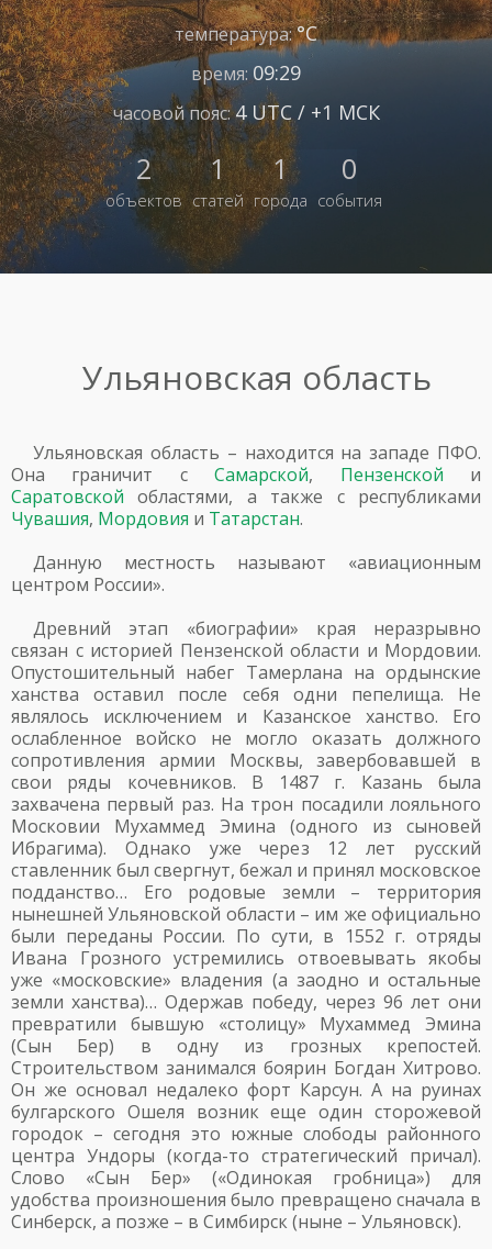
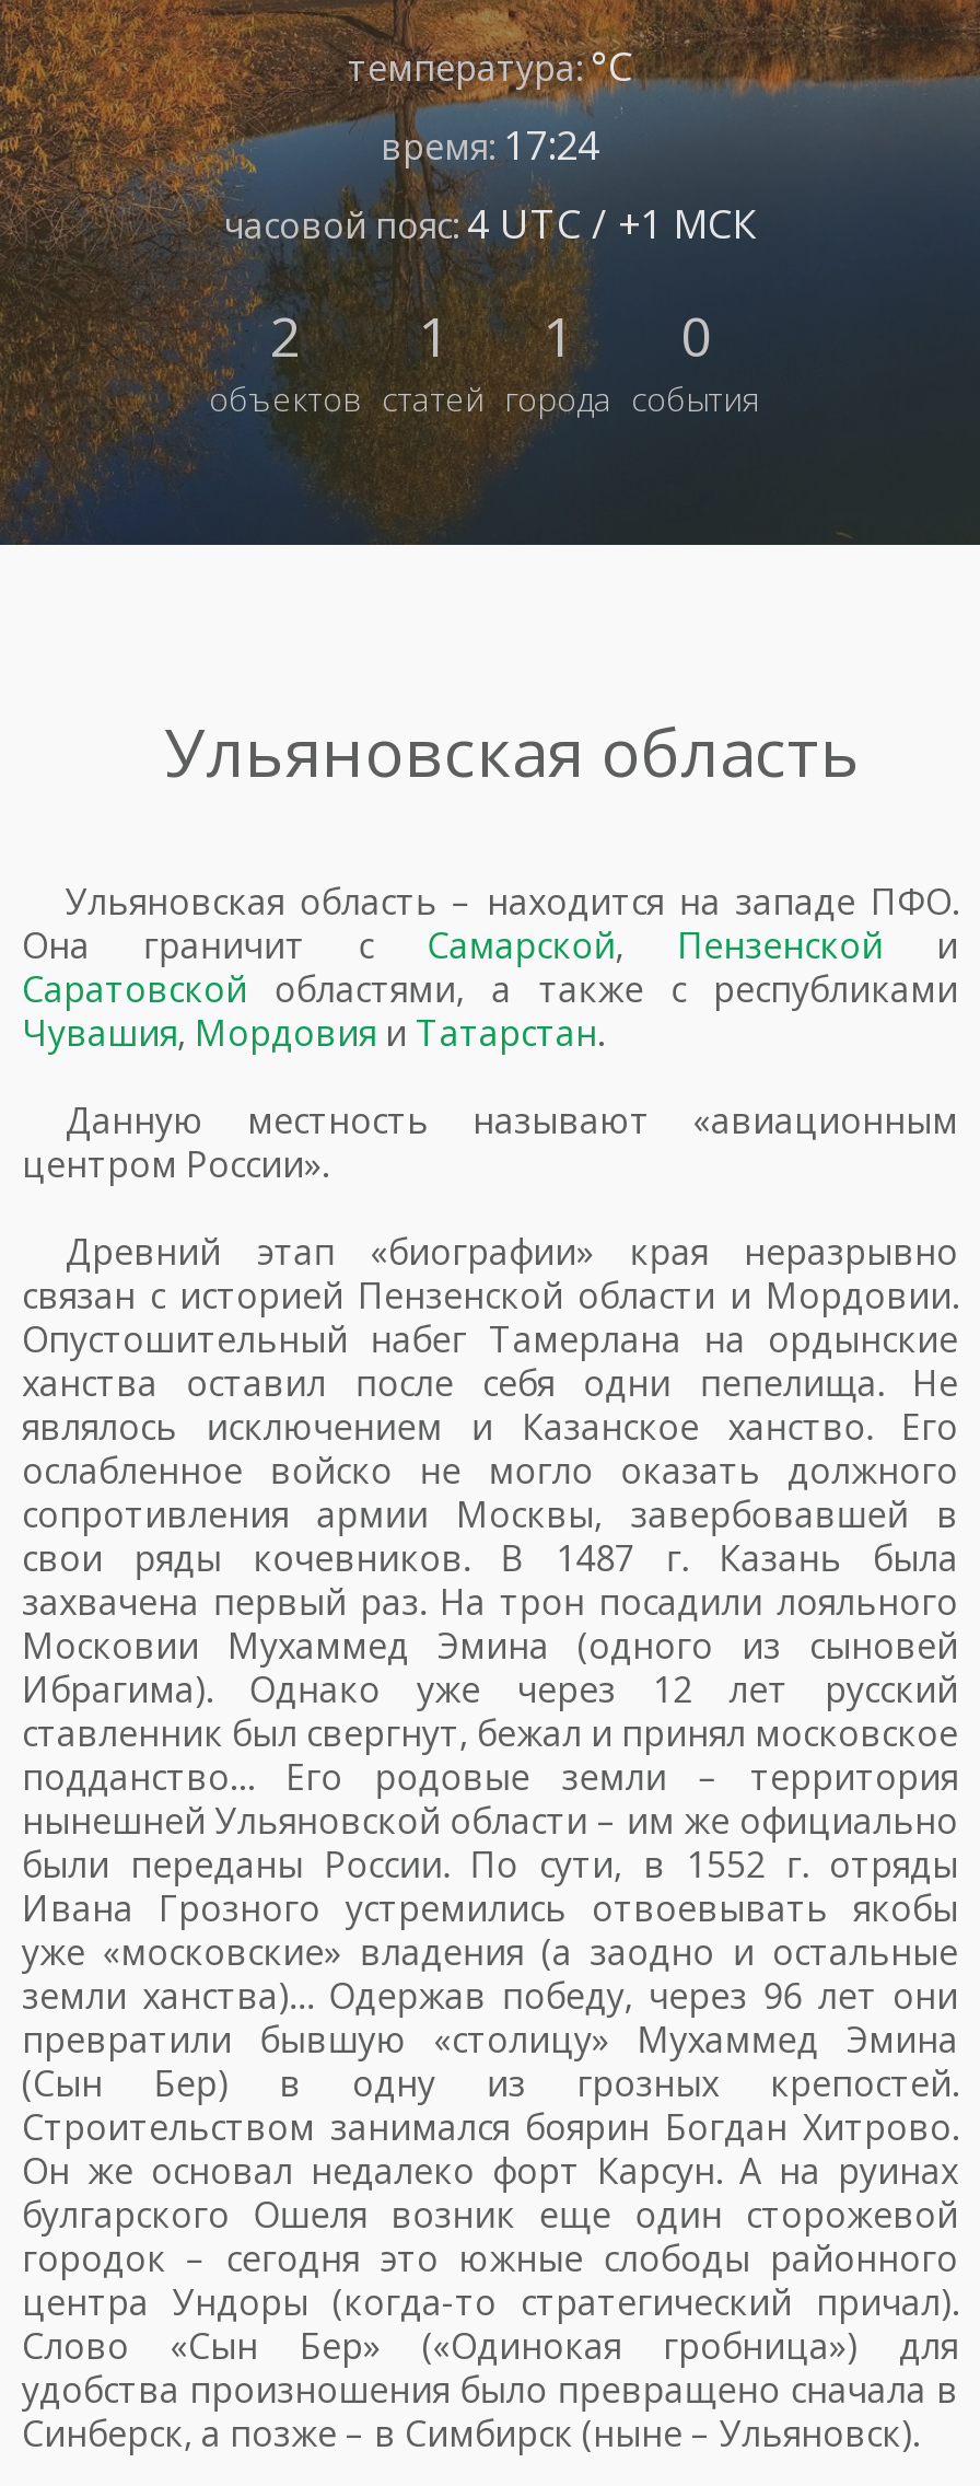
[191,59,301,86] время: 09:29 -> [381,118,599,171] время: 17:24

